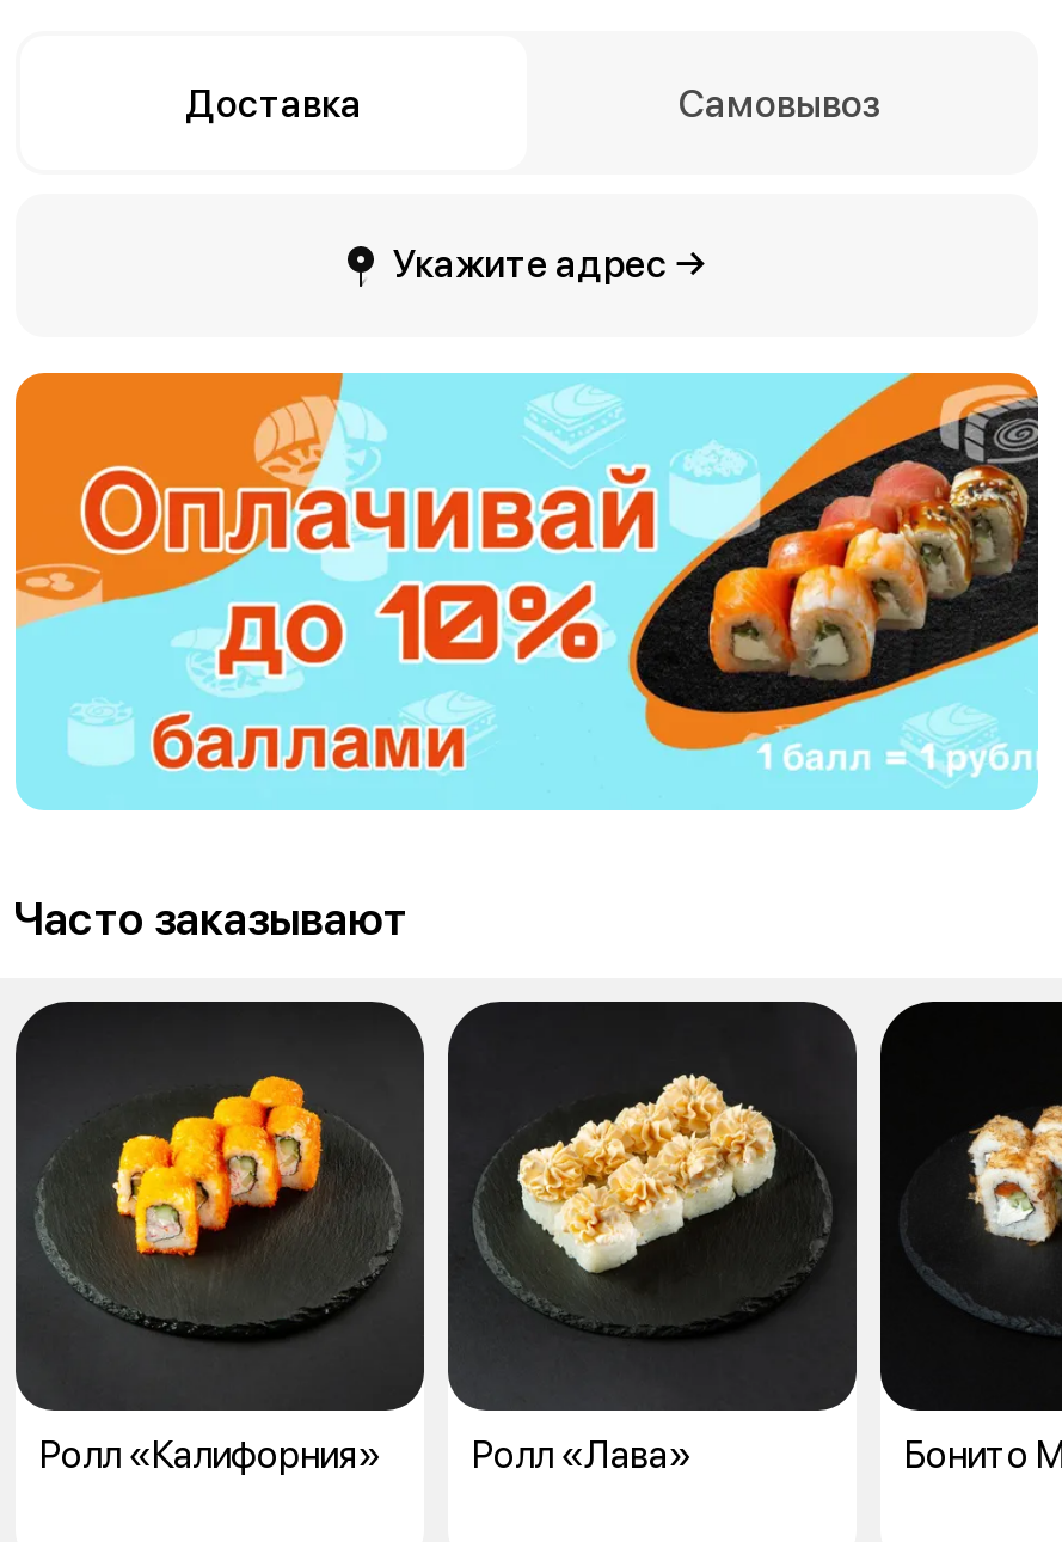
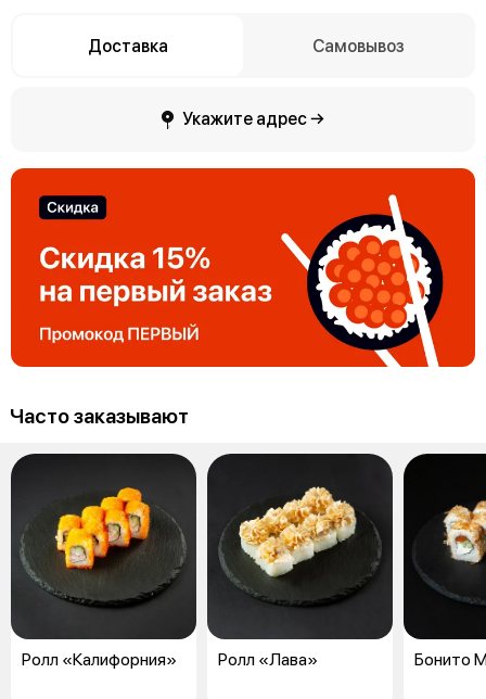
[13,371,1040,813] [image] -> [10,167,476,368] [image]

